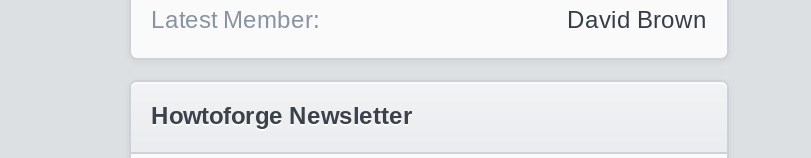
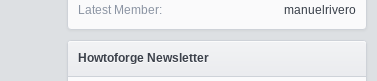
[567,6,707,34] David Brown -> [284,3,356,17] manuelrivero

